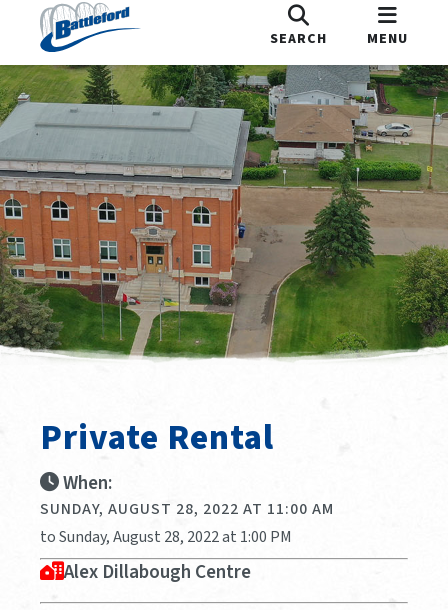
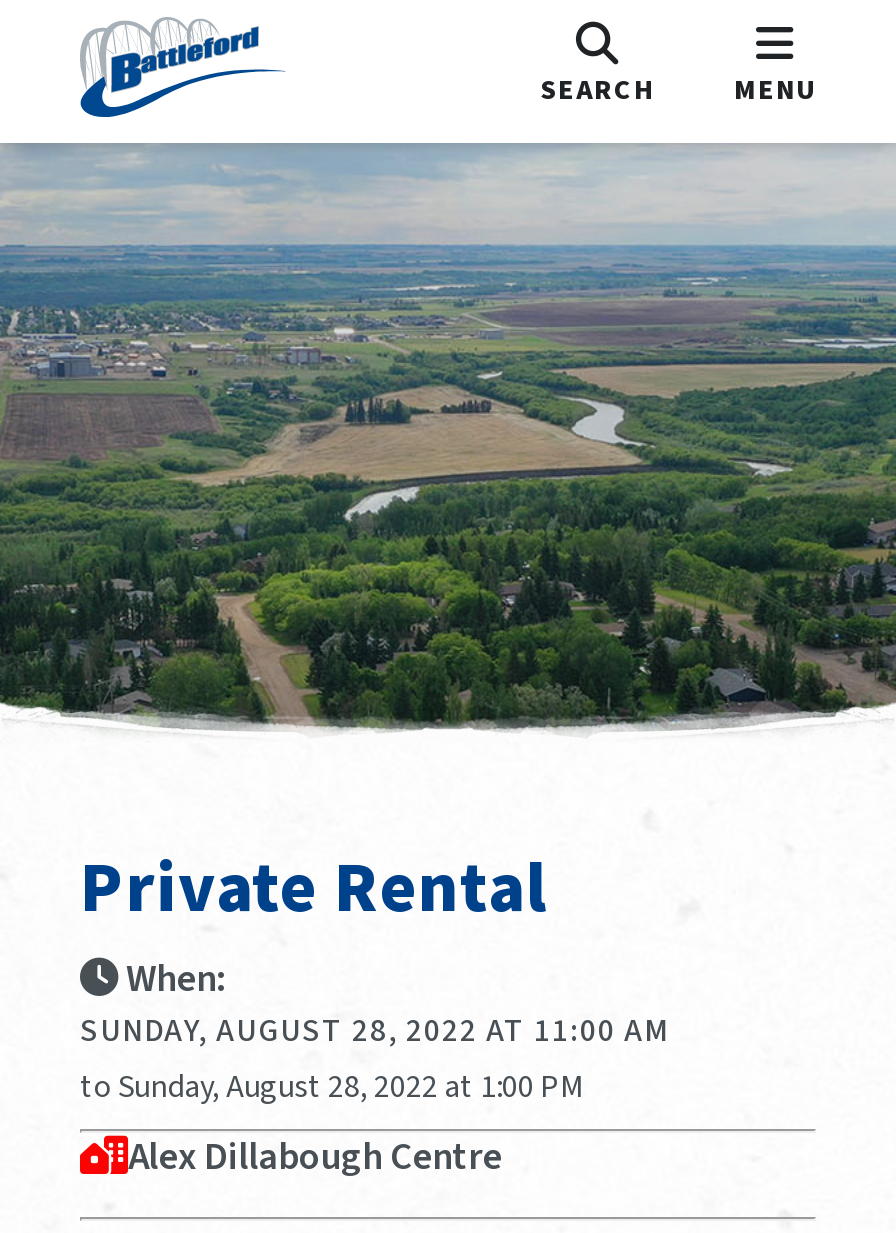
[3,64,445,358] [image] -> [6,141,890,729] [image]

